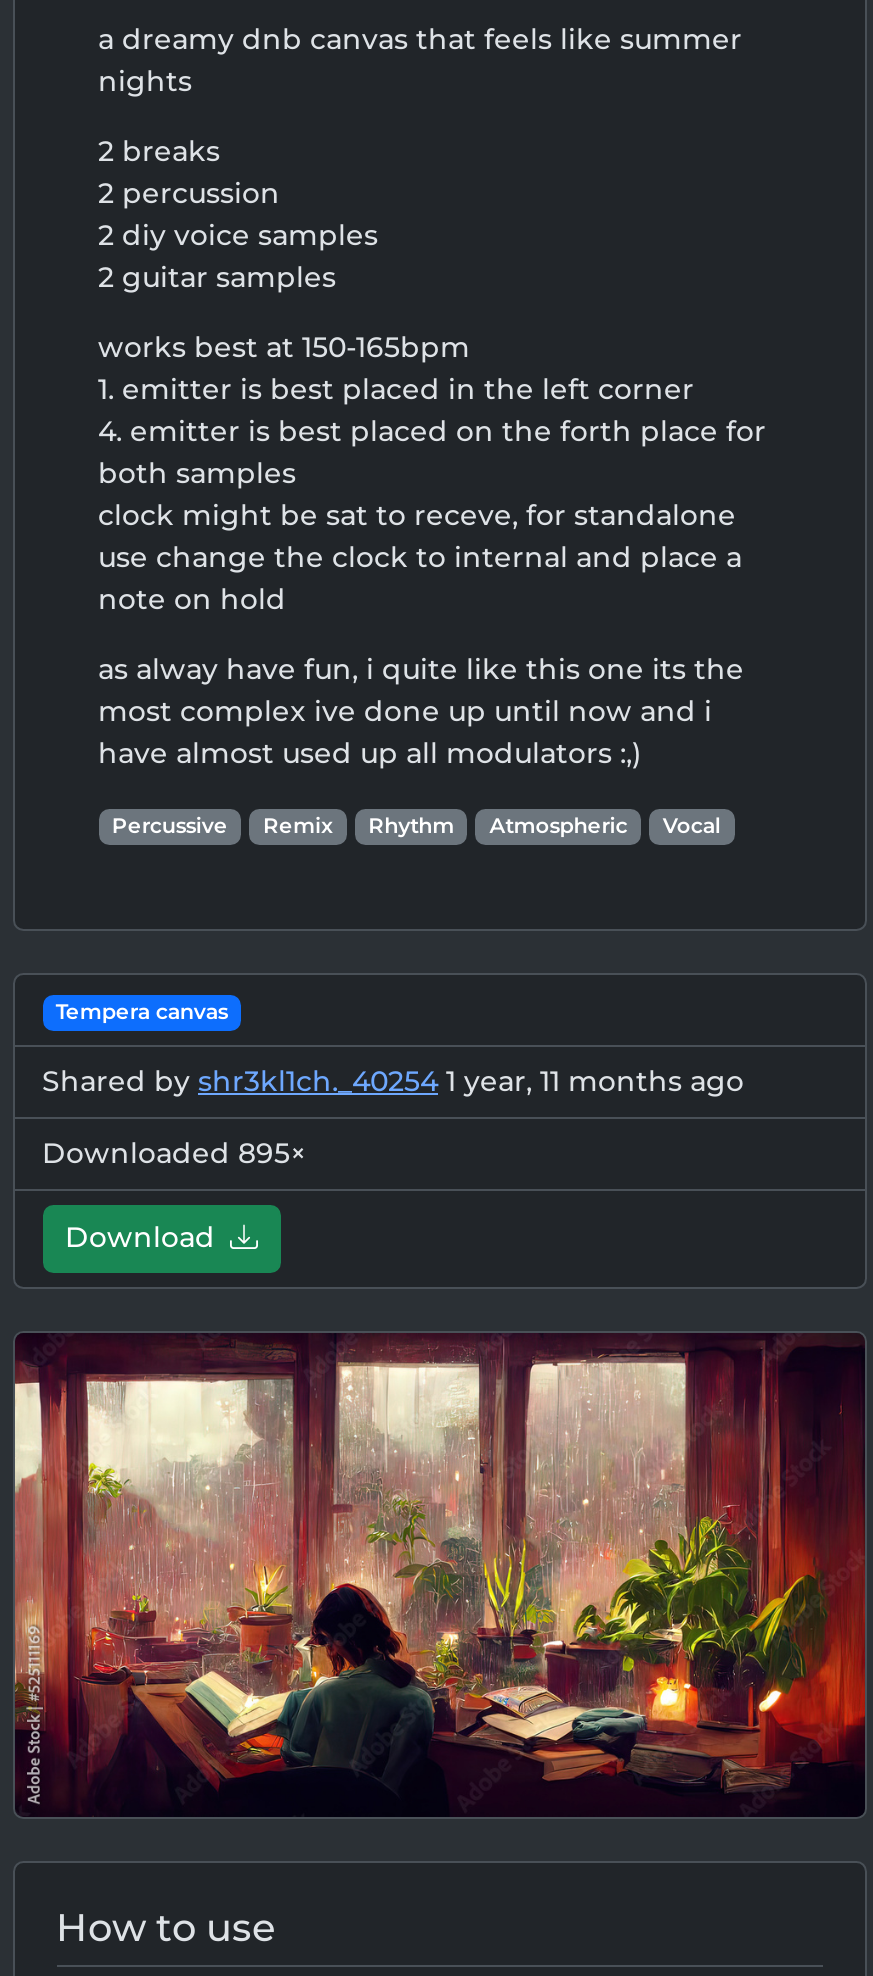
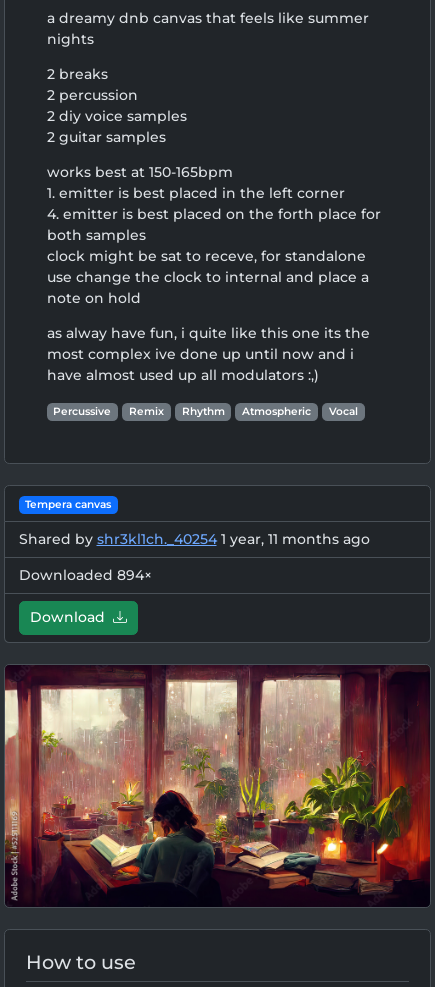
[42,1135,306,1171] Downloaded 895× -> [18,566,151,584] Downloaded 894×

